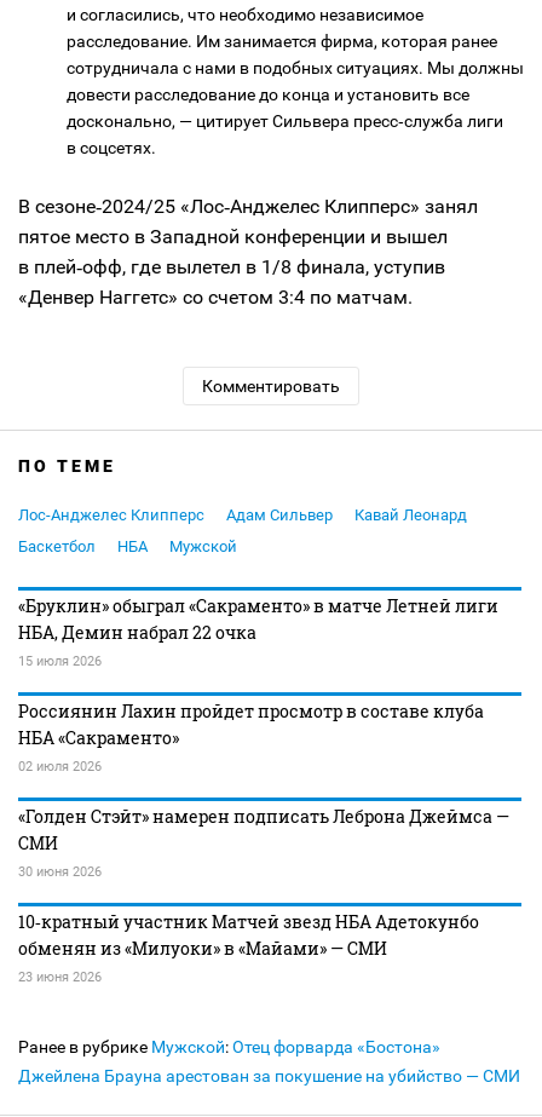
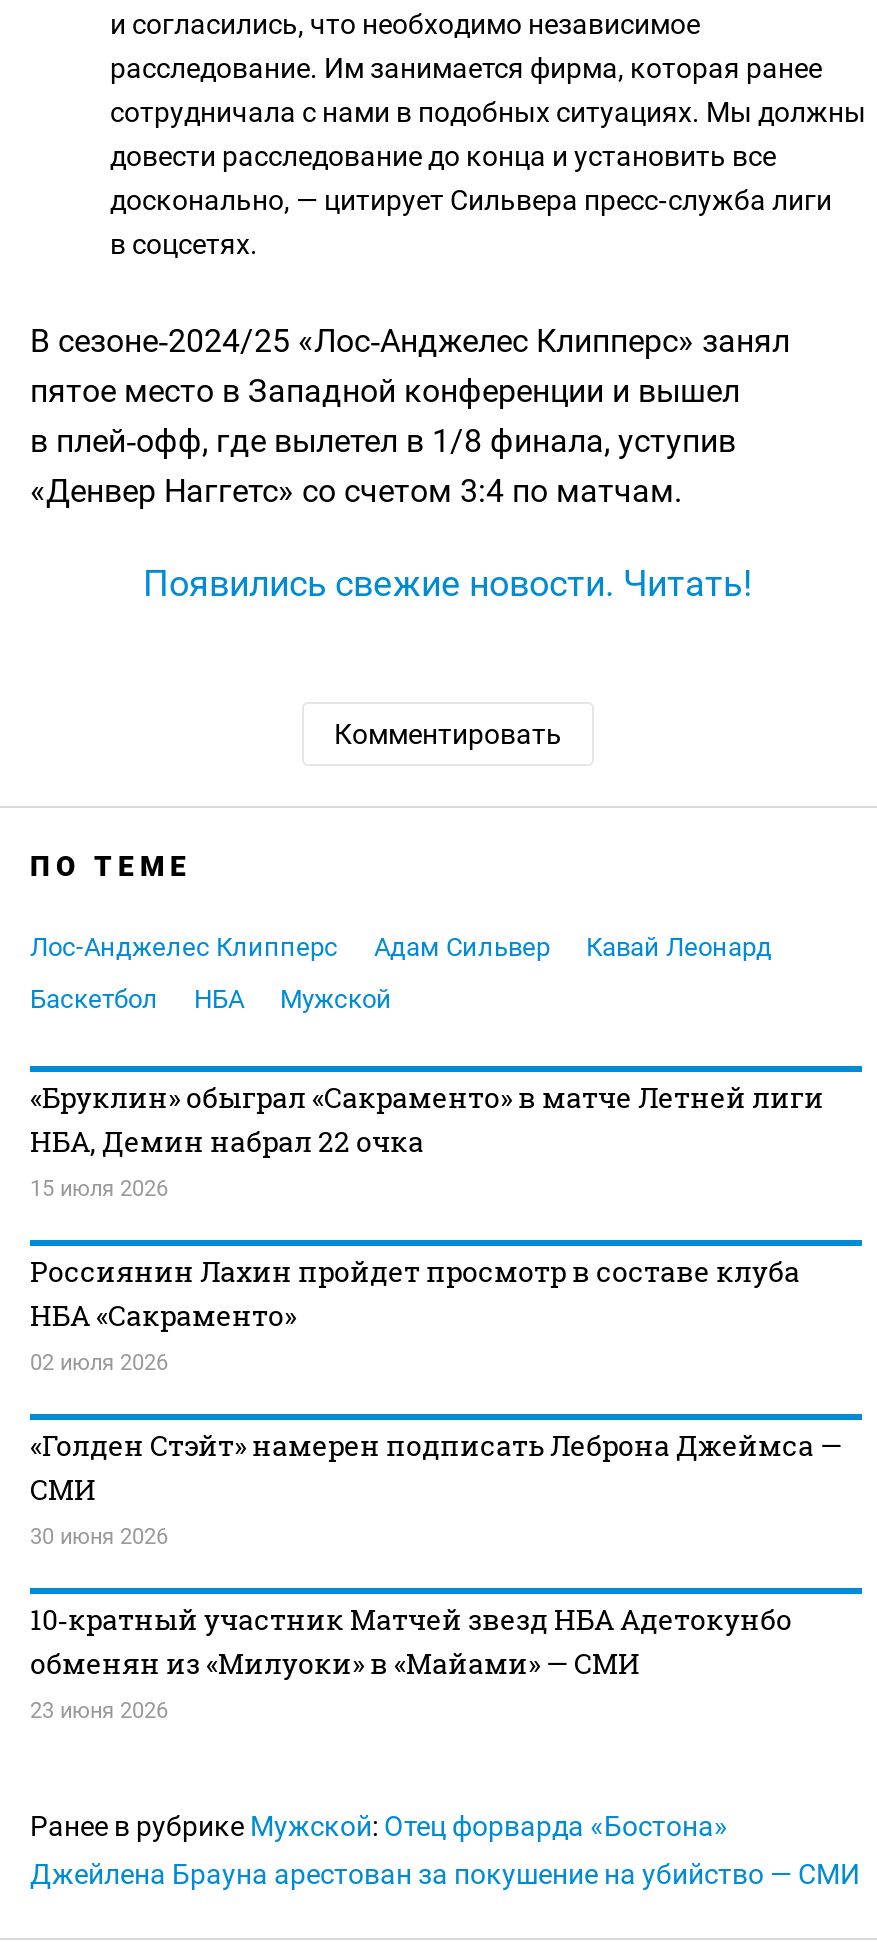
none -> [143,562,753,604] Появились свежие новости. Читать!

